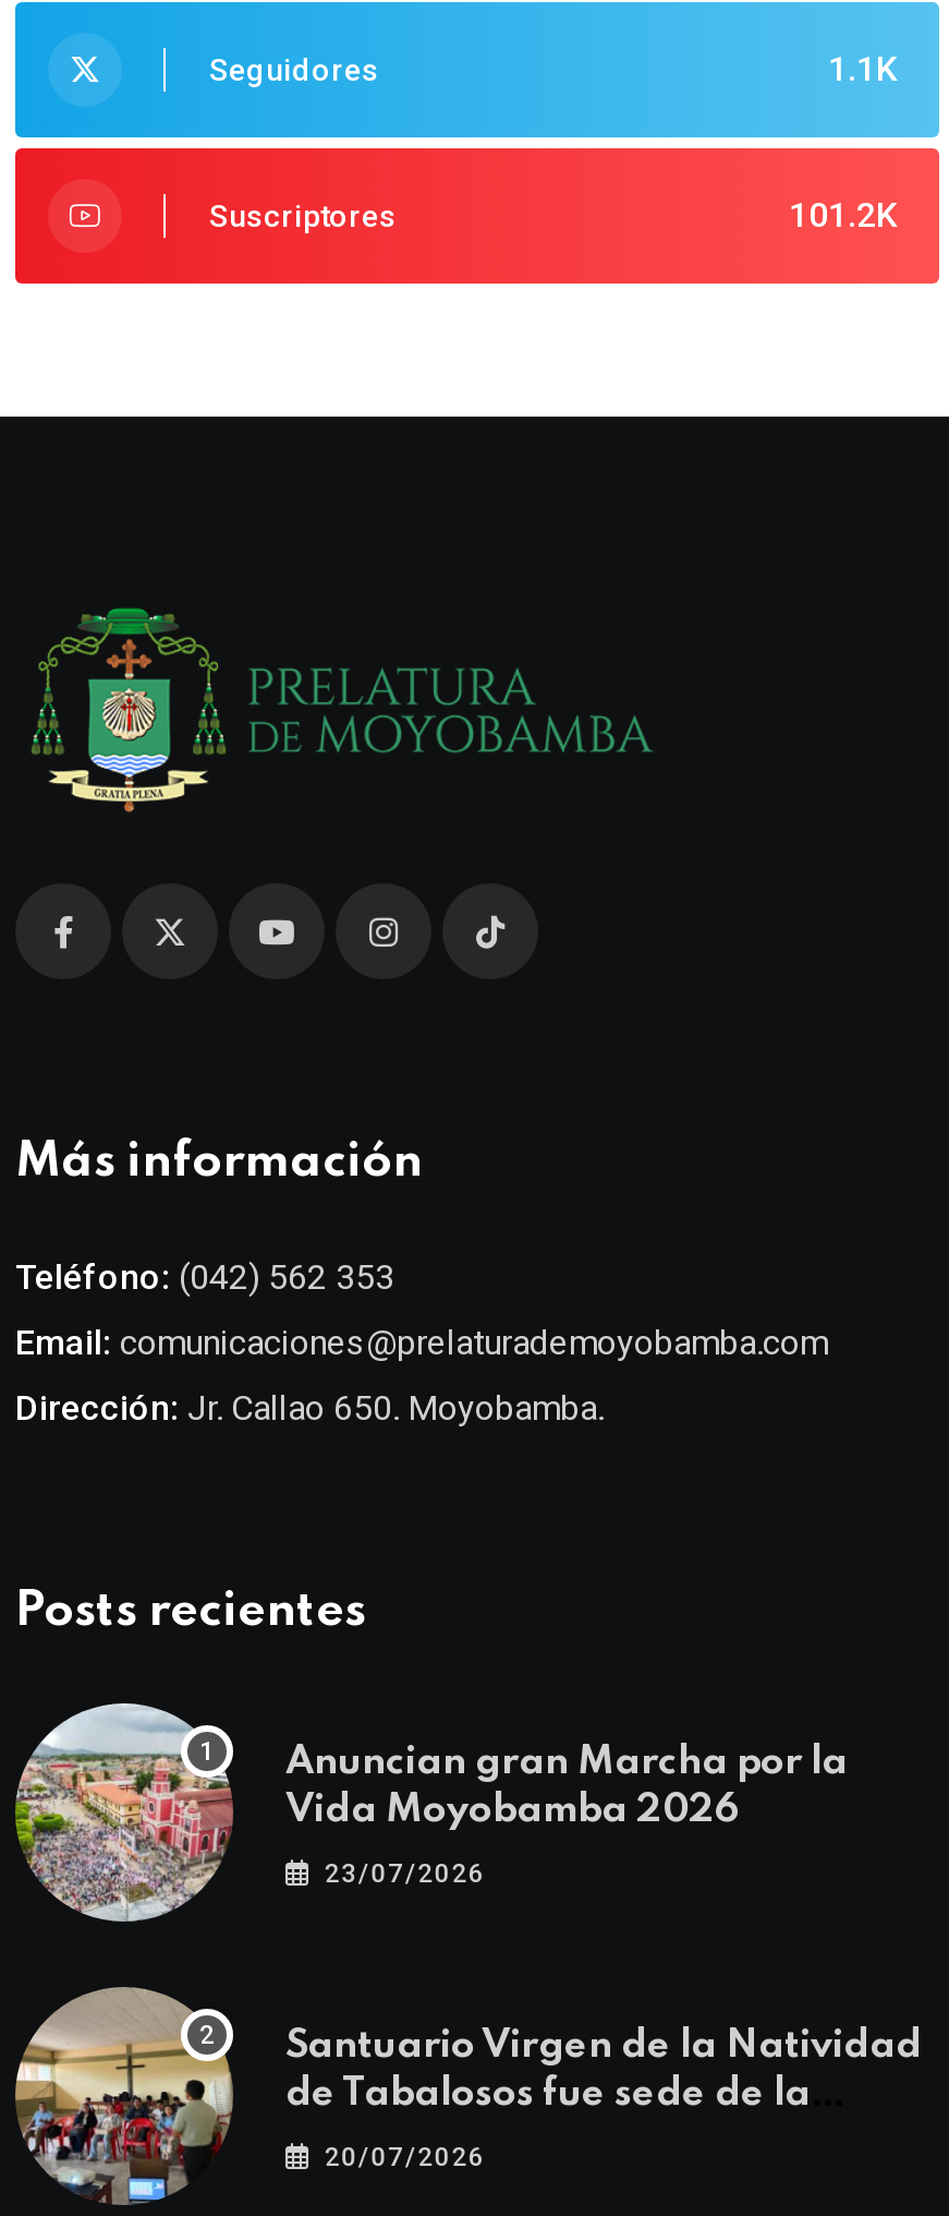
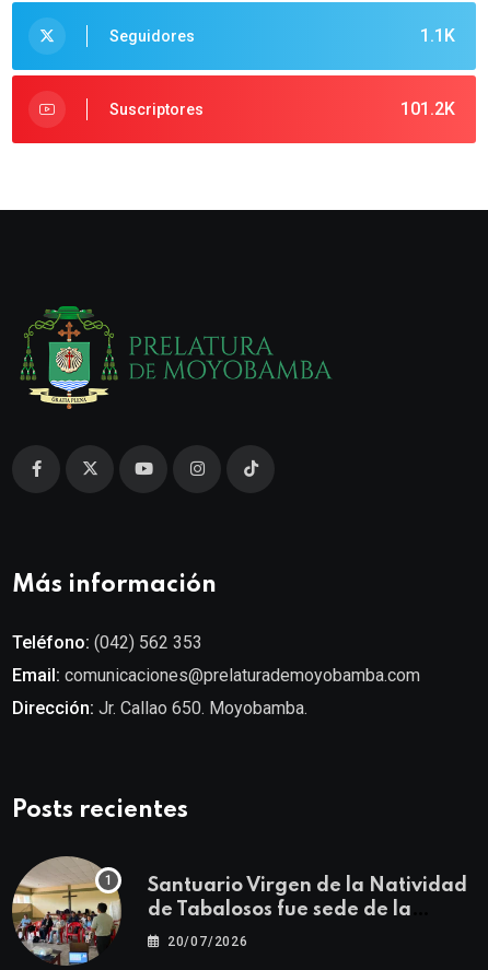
[15,1701,848,1922] [image] | Anuncian gran Marcha por la | Vida Moyobamba 2026 | 23/07/2026 -> none

